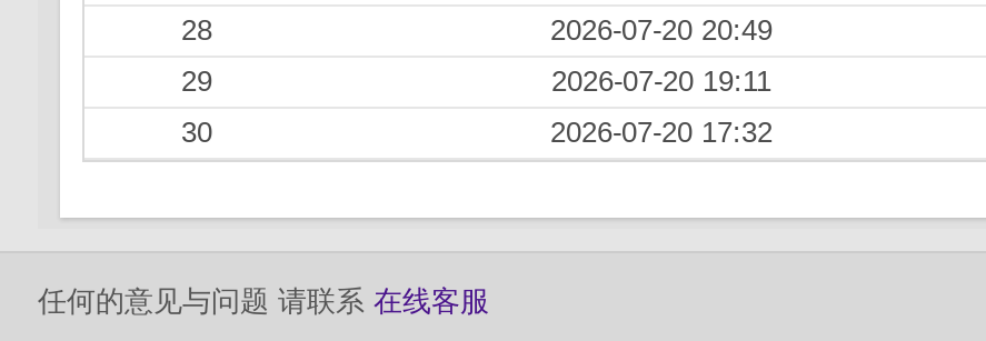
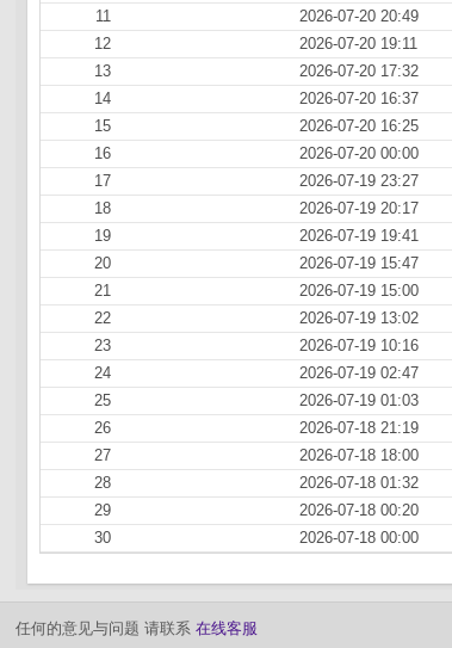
[181,13,212,47] 28 -> [95,7,110,25] 11
[181,64,212,98] 29 -> [94,35,111,53] 12
[181,116,212,149] 30 -> [94,62,111,80] 13
none -> [94,90,418,547] 14 | 2026-07-20 16:37 | 15 | 2026-07-20 16:25 | 16 | 2026-07-20 00:00 | 17 | 2026-07-19 23:27 | 18 | 2026-07-19 20:17 | 19 | 2026-07-19 19:41 | 20 | 2026-07-19 15:47 | 21 | 2026-07-19 15:00 | 22 | 2026-07-19 13:02 | 23 | 2026-07-19 10:16 | 24 | 2026-07-19 02:47 | 25 | 2026-07-19 01:03 | 26 | 2026-07-18 21:19 | 27 | 2026-07-18 18:00 | 28 | 2026-07-18 01:32 | 29 | 2026-07-18 00:20 | 30 | 2026-07-18 00:00

